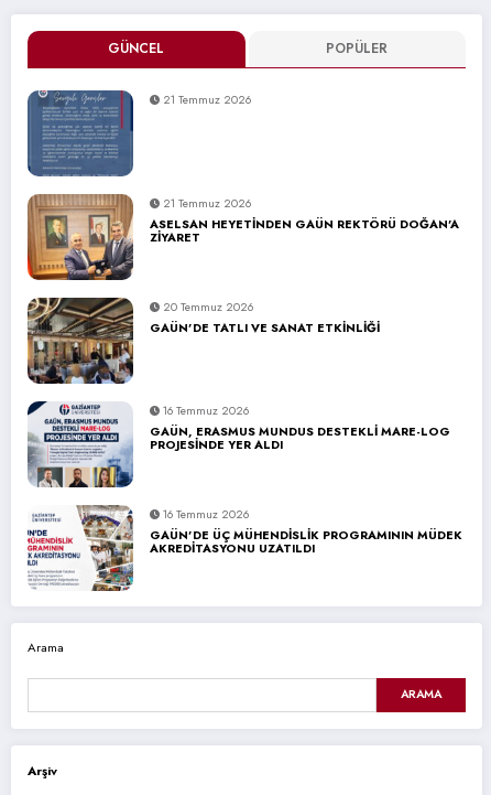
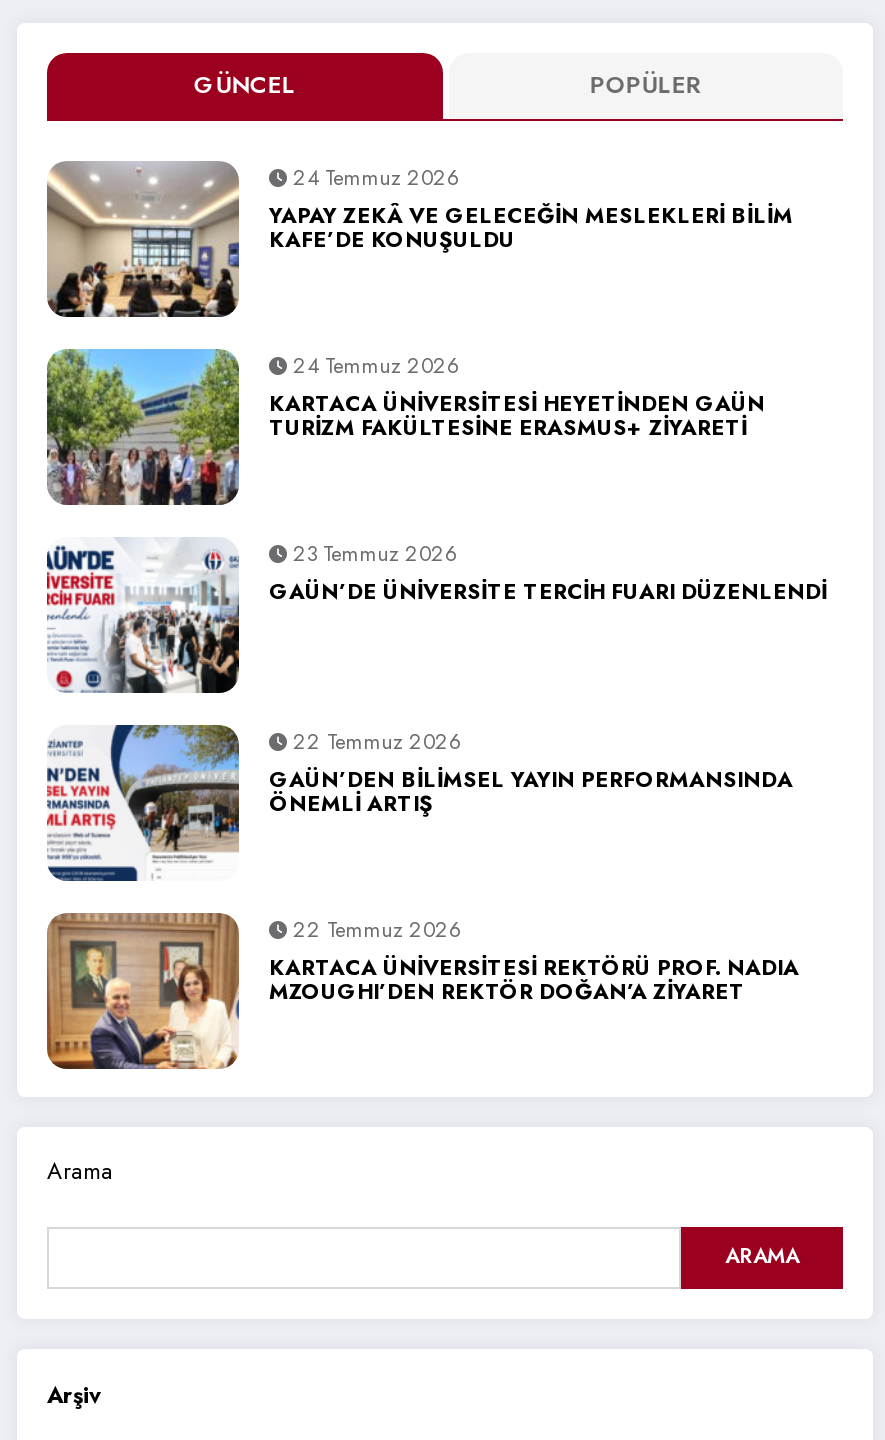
[26,90,251,178] [image] | 21 Temmuz 2026 -> [47,161,793,319] [image] | 24 Temmuz 2026 | YAPAY ZEKÂ VE GELECEĞİN MESLEKLERİ BİLİM | KAFE’DE KONUŞULDU
[26,193,459,281] [image] | 21 Temmuz 2026 | ASELSAN HEYETİNDEN GAÜN REKTÖRÜ DOĞAN’A | ZİYARET -> [45,347,765,505] [image] | 24 Temmuz 2026 | KARTACA ÜNİVERSİTESİ HEYETİNDEN GAÜN | TURİZM FAKÜLTESİNE ERASMUS+ ZİYARETİ
[26,297,380,385] [image] | 20 Temmuz 2026 | GAÜN’DE TATLI VE SANAT ETKİNLİĞİ -> [45,537,827,695] [image] | 23 Temmuz 2026 | GAÜN’DE ÜNİVERSİTE TERCİH FUARI DÜZENLENDİ
[26,400,450,488] [image] | 16 Temmuz 2026 | GAÜN, ERASMUS MUNDUS DESTEKLİ MARE-LOG | PROJESİNDE YER ALDI -> [45,723,793,883] [image] | 22 Temmuz 2026 | GAÜN’DEN BİLİMSEL YAYIN PERFORMANSINDA | ÖNEMLİ ARTIŞ
[26,505,462,592] [image] | 16 Temmuz 2026 | GAÜN’DE ÜÇ MÜHENDİSLİK PROGRAMININ MÜDEK | AKREDİTASYONU UZATILDI -> [45,911,799,1071] [image] | 22 Temmuz 2026 | KARTACA ÜNİVERSİTESİ REKTÖRÜ PROF. NADIA | MZOUGHI’DEN REKTÖR DOĞAN’A ZİYARET

